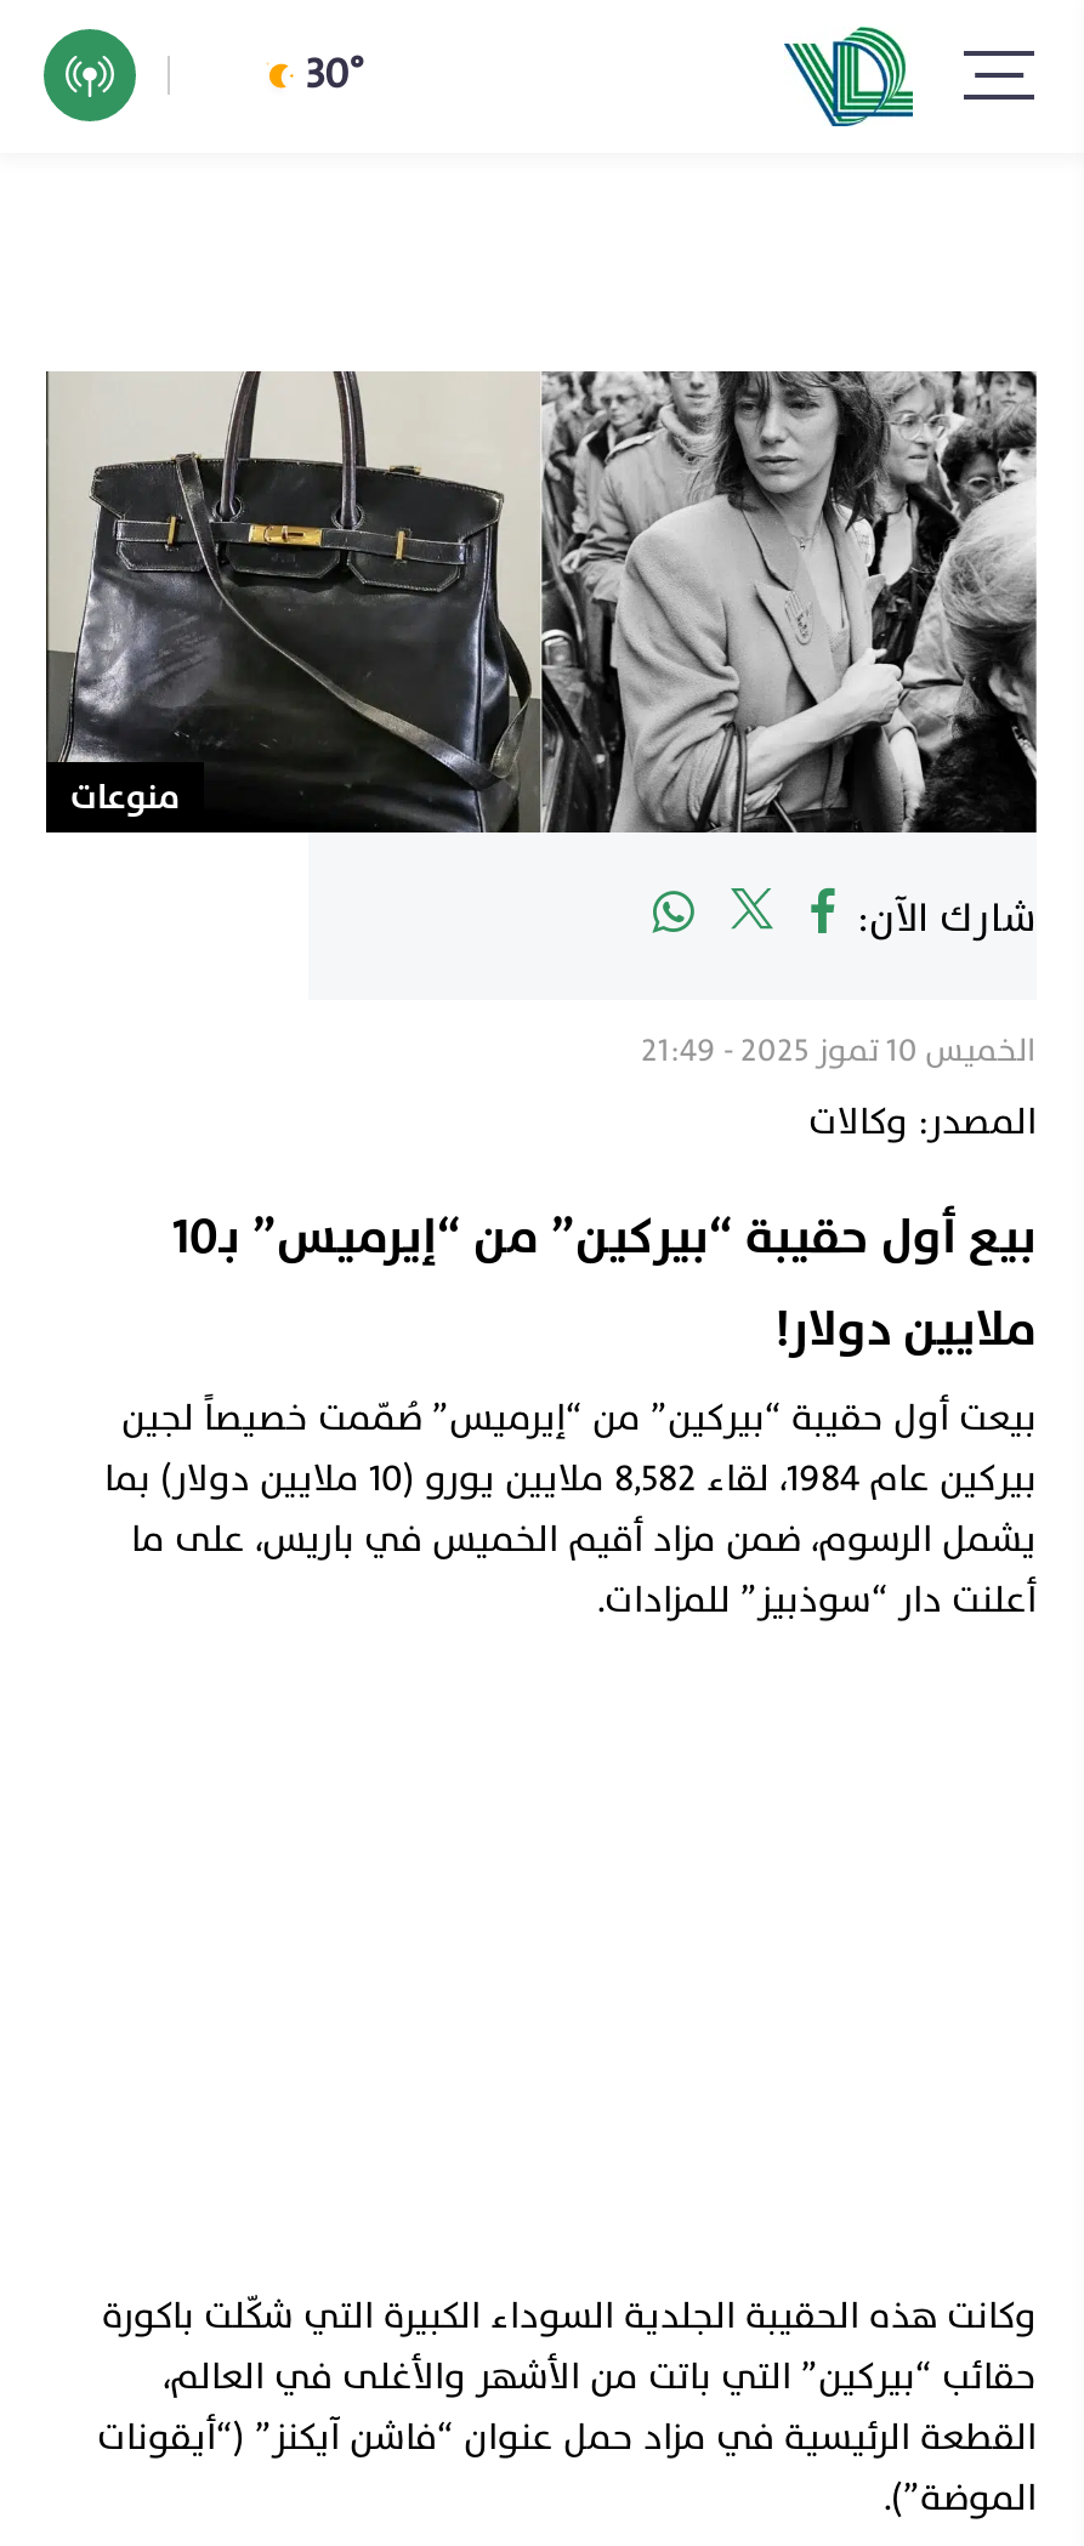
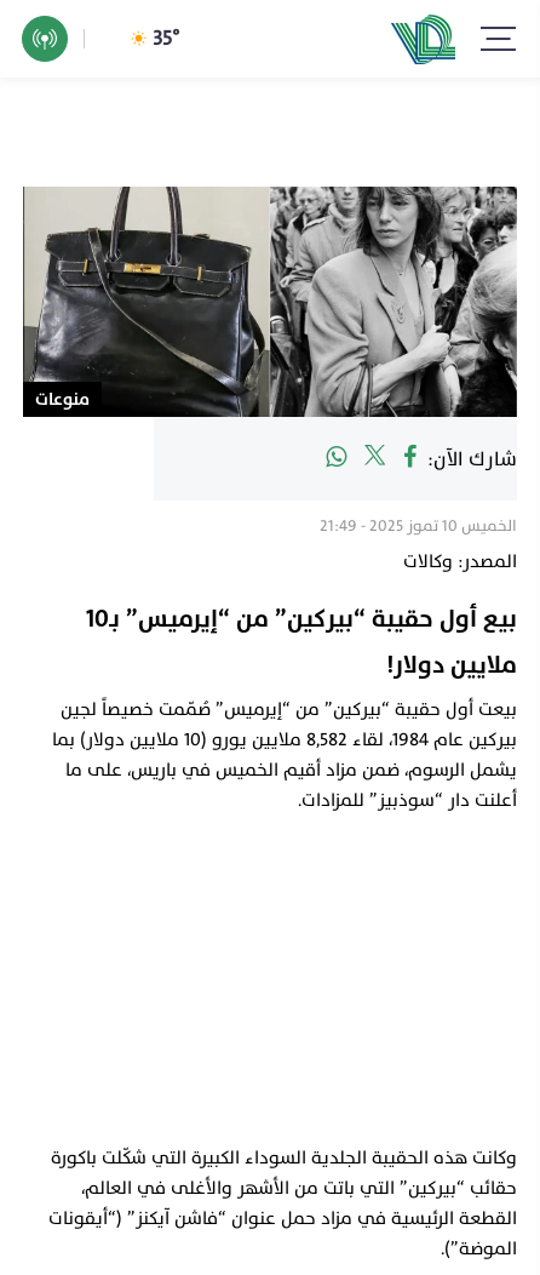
[305,38,363,108] 30° -> [152,20,179,55] 35°

